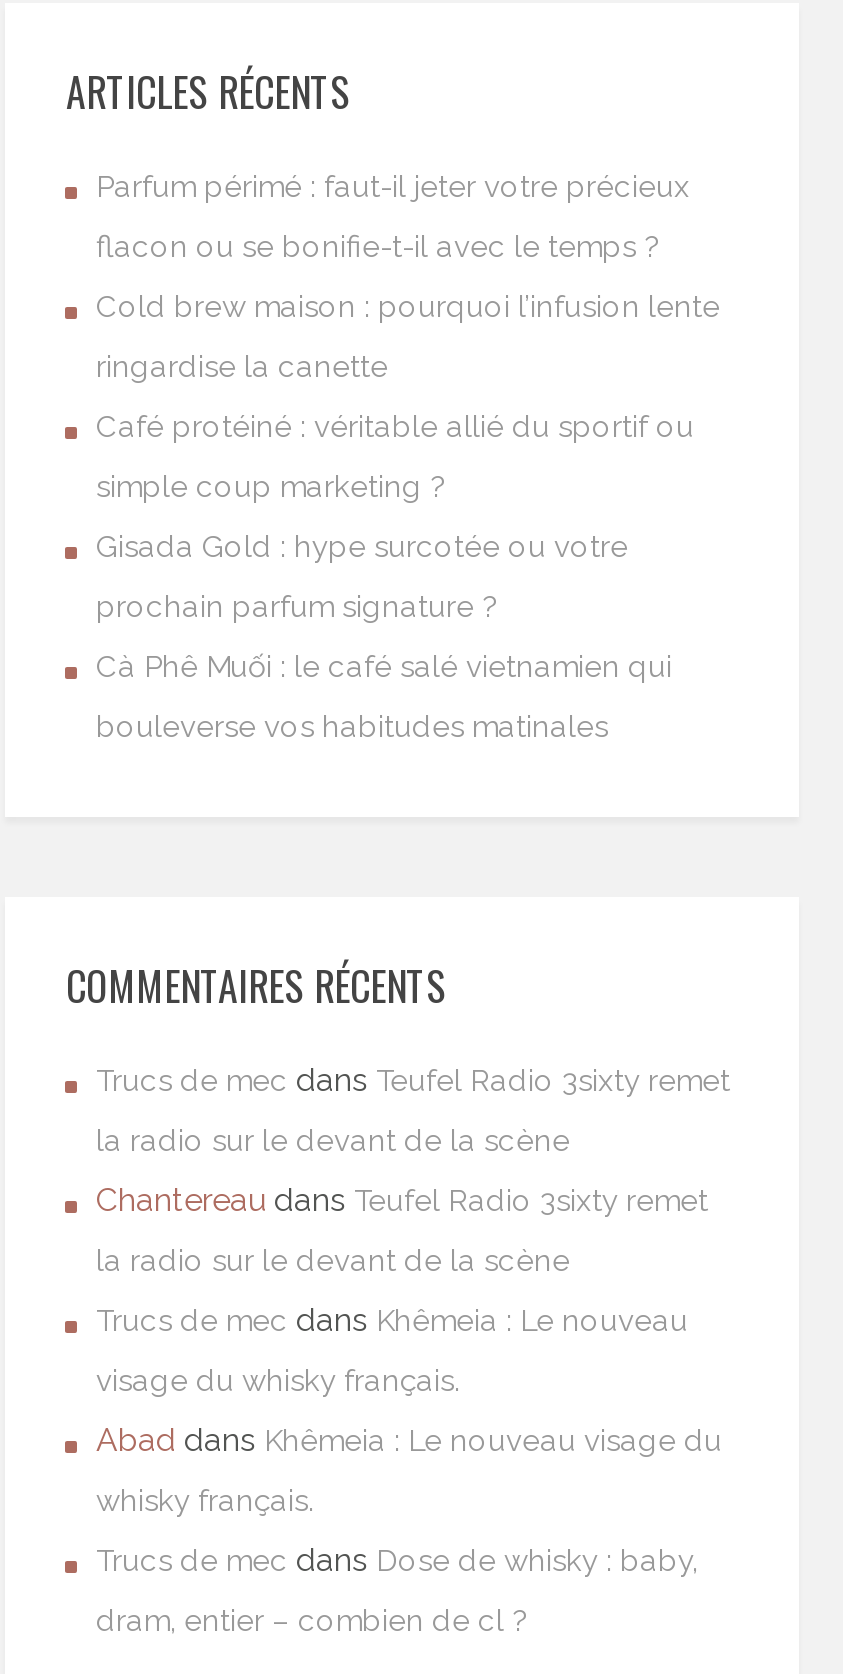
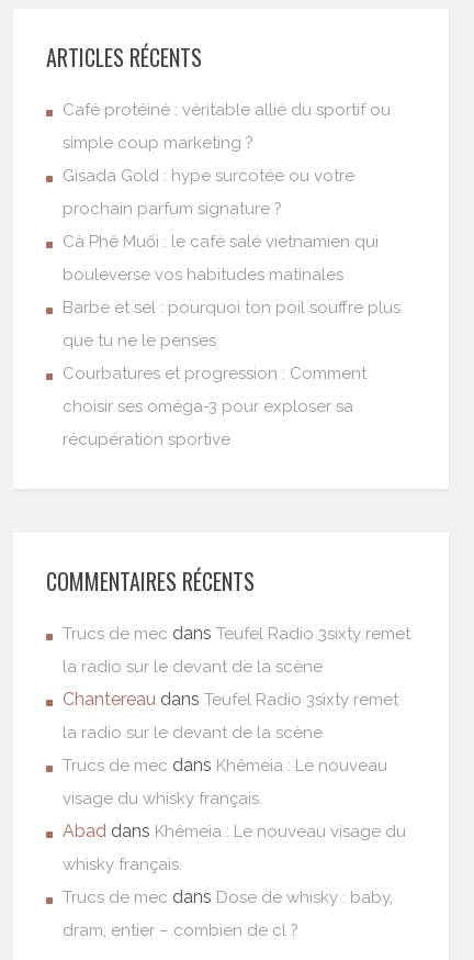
[96,169,720,385] Parfum périmé : faut-il jeter votre précieux | flacon ou se bonifie-t-il avec le temps ? | Cold brew maison : pourquoi l’infusion lente | ringardise la canette -> none
moved [96,409,694,745] -> [63,100,391,285]: Café protéiné : véritable allié du sportif ou | simple coup marketing ? | Gisada Gold : hype surcotée ou votre | prochain parfum signature ? | Cà Phê Muối : le café salé vietnamien qui | bouleverse vos habitudes matinales
none -> [63,298,401,450] Barbe et sel : pourquoi ton poil souffre plus | que tu ne le penses | Courbatures et progression : Comment | choisir ses oméga-3 pour exploser sa | récupération sportive

